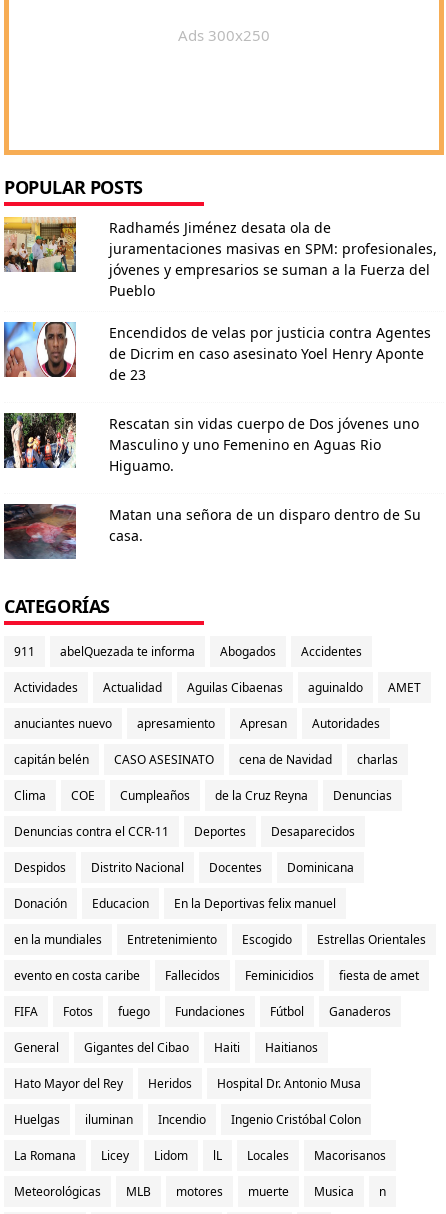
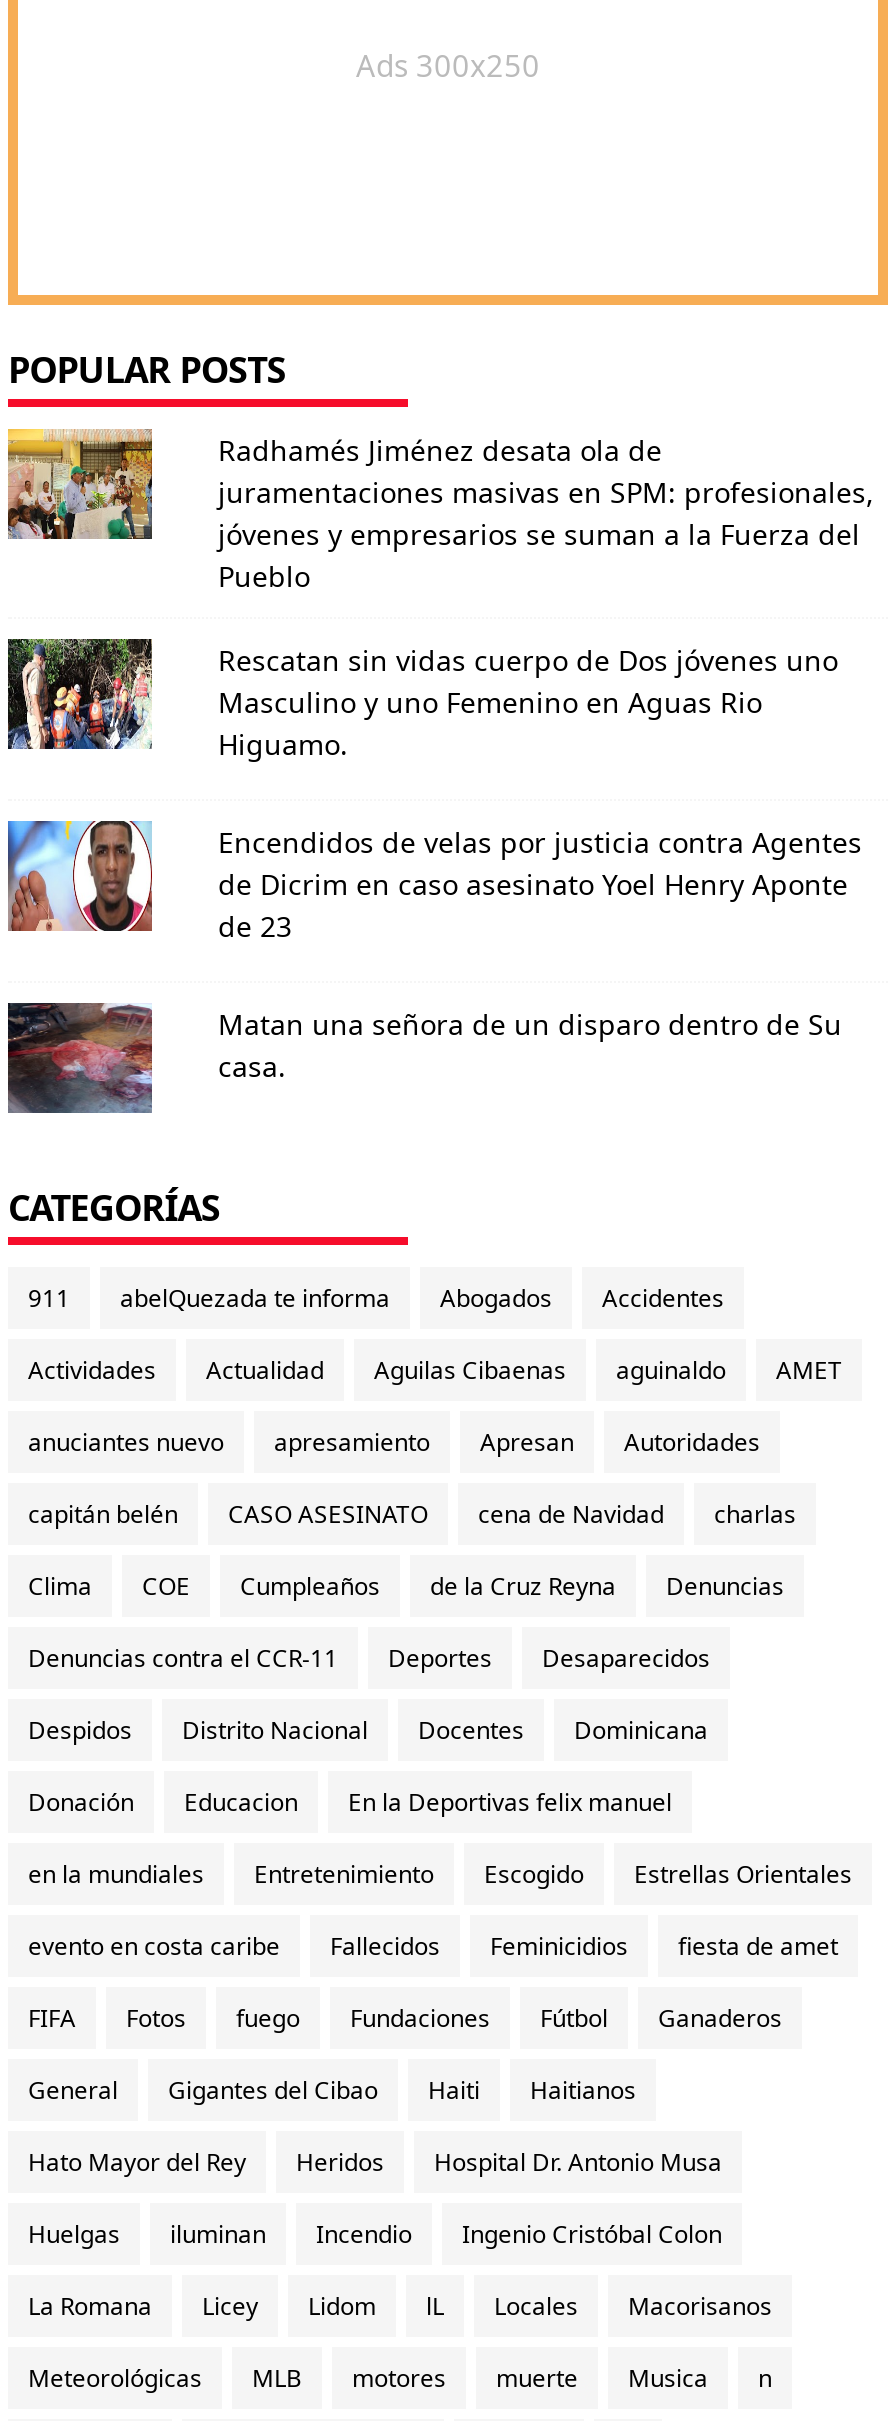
moved [0,320,431,384] -> [0,817,862,944]: [image] | Encendidos de velas por justicia contra Agentes | de Dicrim en caso asesinato Yoel Henry Aponte | de 23
moved [4,412,419,475] -> [6,637,838,762]: [image] | Rescatan sin vidas cuerpo de Dos jóvenes uno | Masculino y uno Femenino en Aguas Rio | Higuamo.

